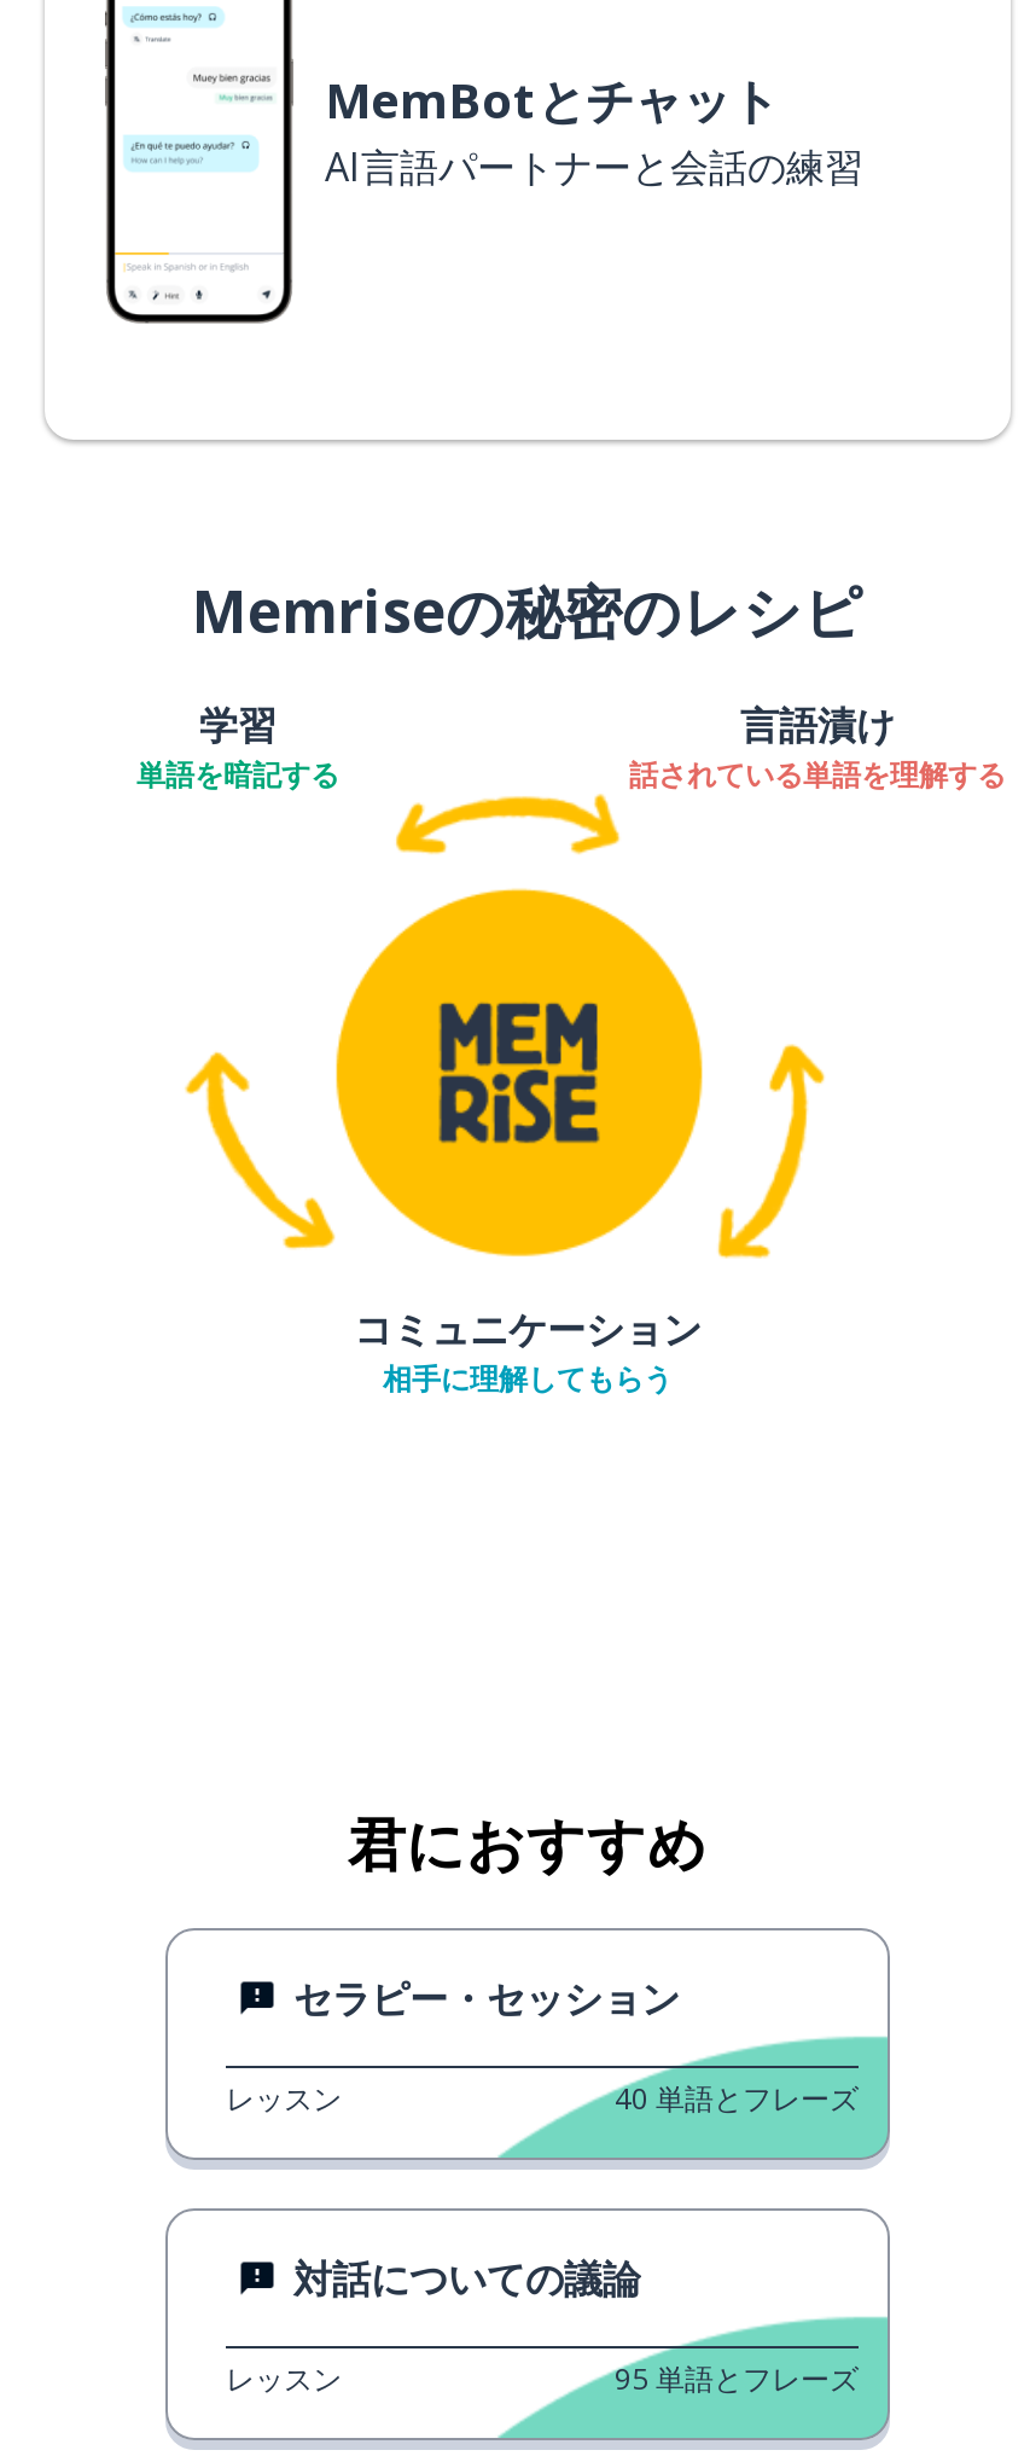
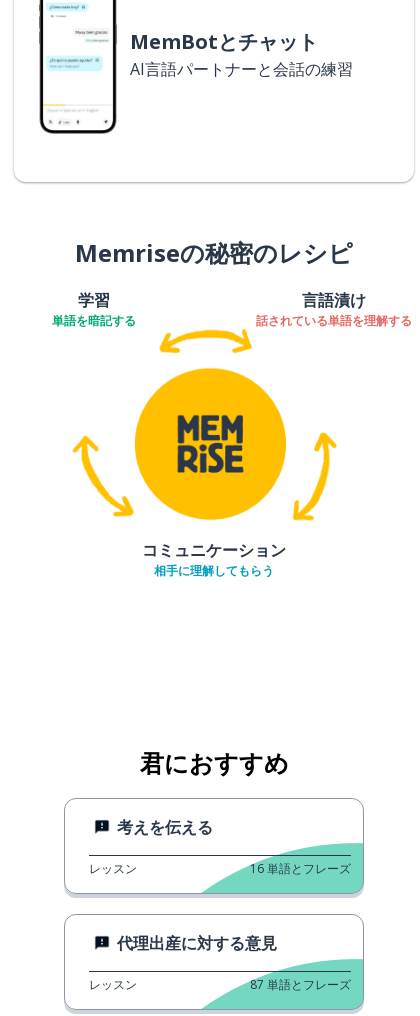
[293,1971,680,2024] セラピー・セッション -> [117,816,213,838] 考えを伝える
[615,2077,859,2118] 40 単語とフレーズ -> [250,860,351,877] 16 単語とフレーズ
[293,2251,641,2305] 対話についての議論 -> [117,932,277,954] 代理出産に対する意見
[615,2358,859,2399] 95 単語とフレーズ -> [250,976,351,993] 87 単語とフレーズ

